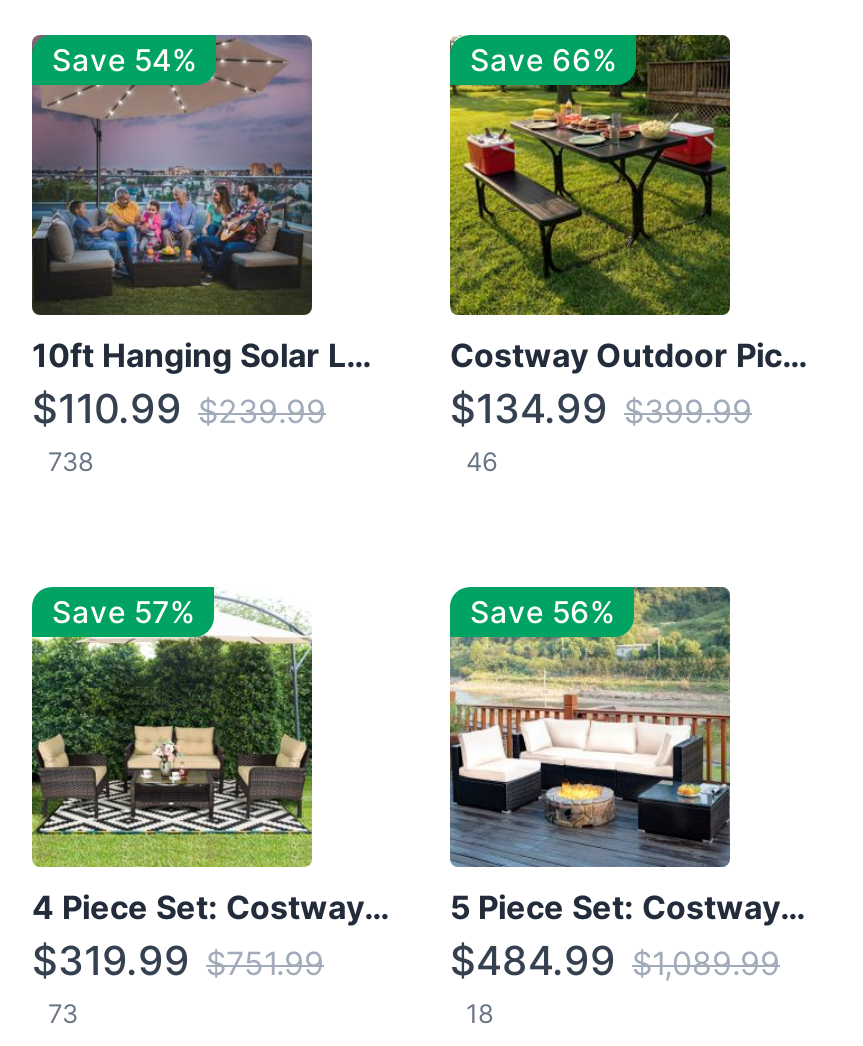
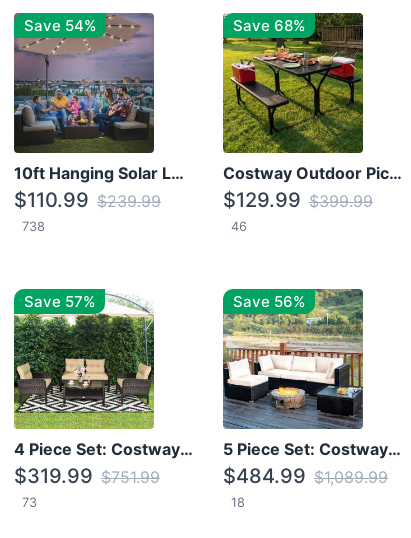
[470,40,616,78] Save 66% -> [233,16,305,35] Save 68%
[450,384,752,432] $134.99 $399.99 -> [223,188,373,212] $129.99 $399.99

